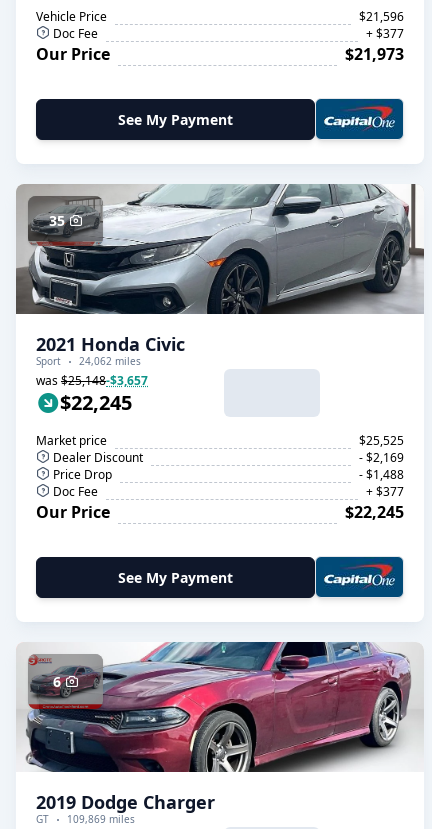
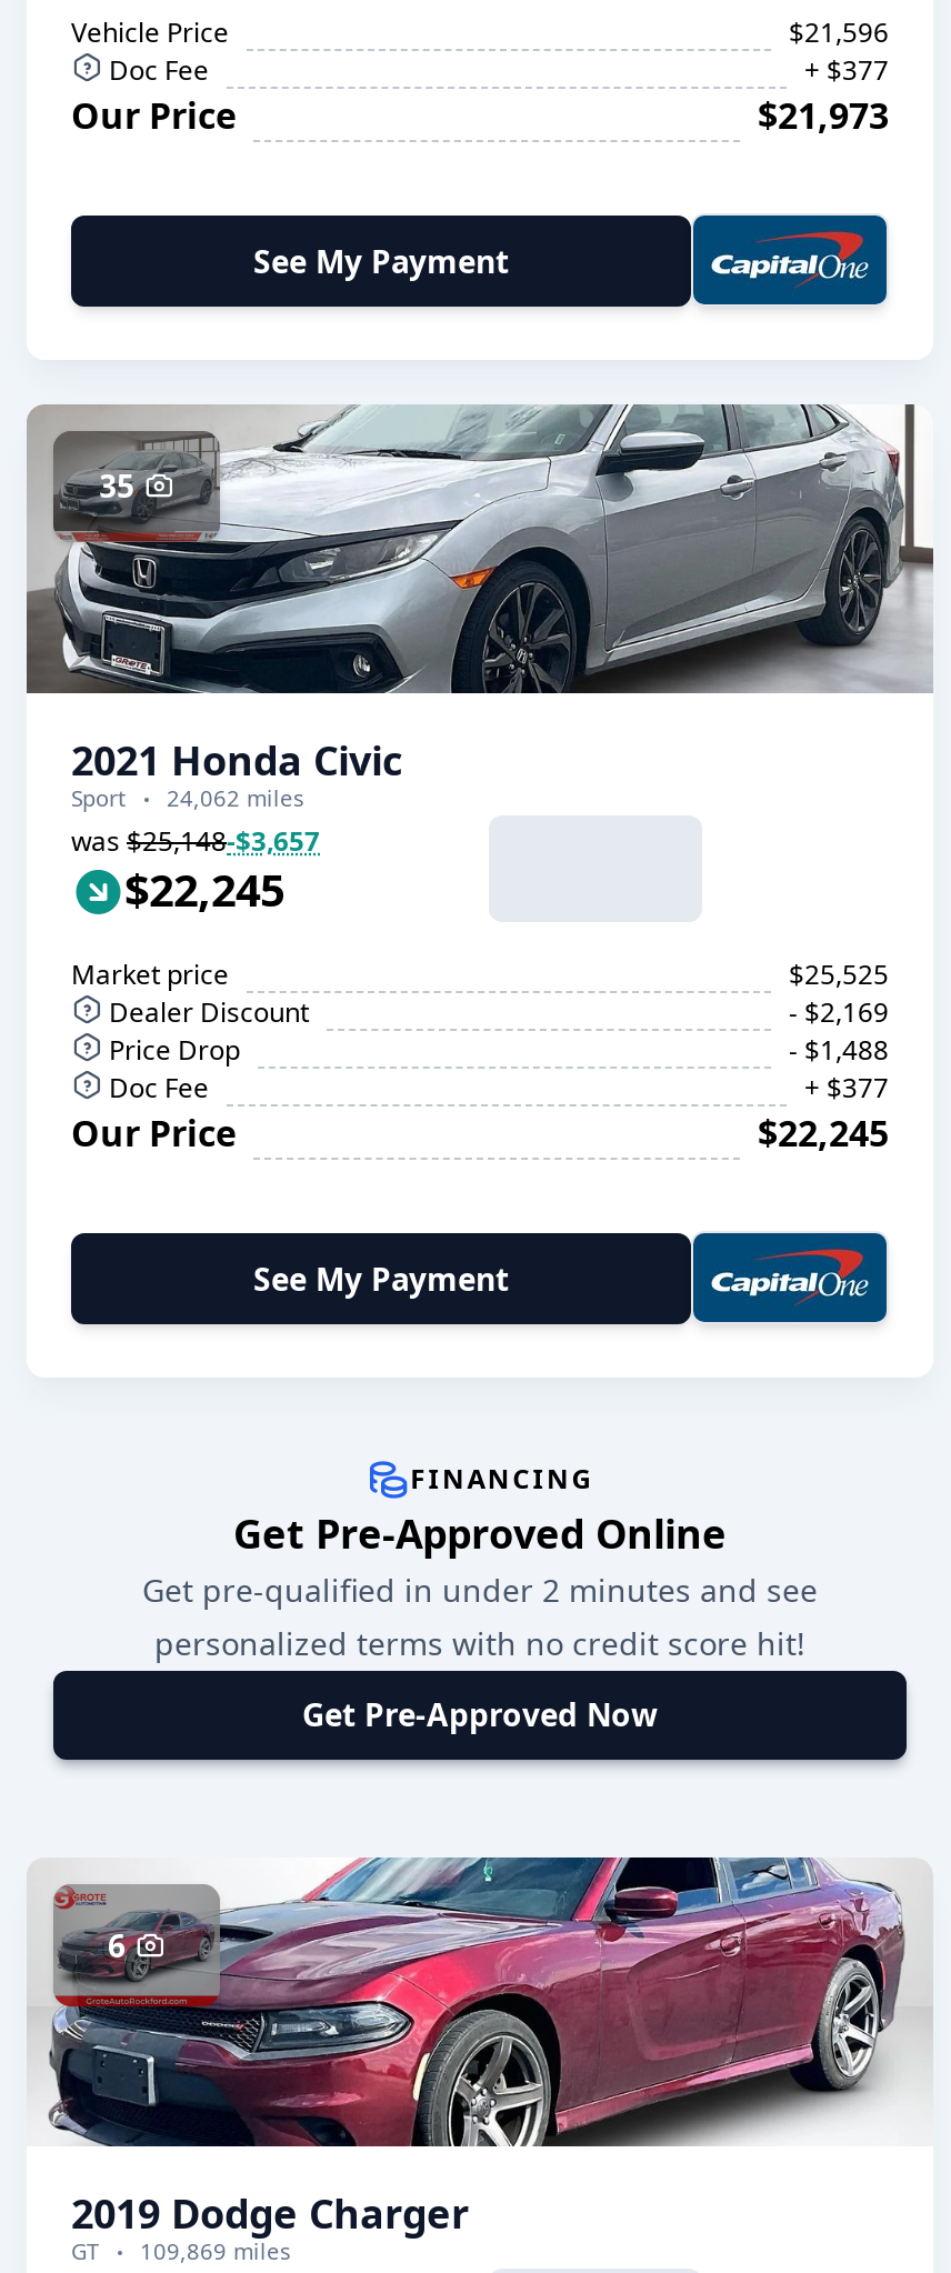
none -> [142,1460,818,1735] FINANCING | Get Pre-Approved Online | Get pre-qualified in under 2 minutes and see | personalized terms with no credit score hit! | Get Pre-Approved Now

